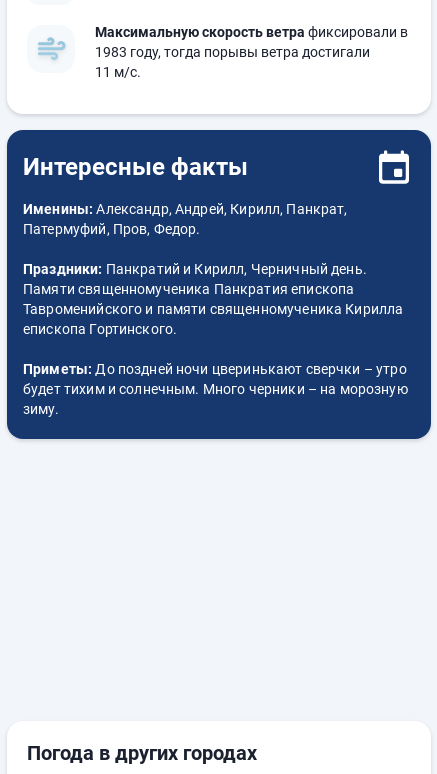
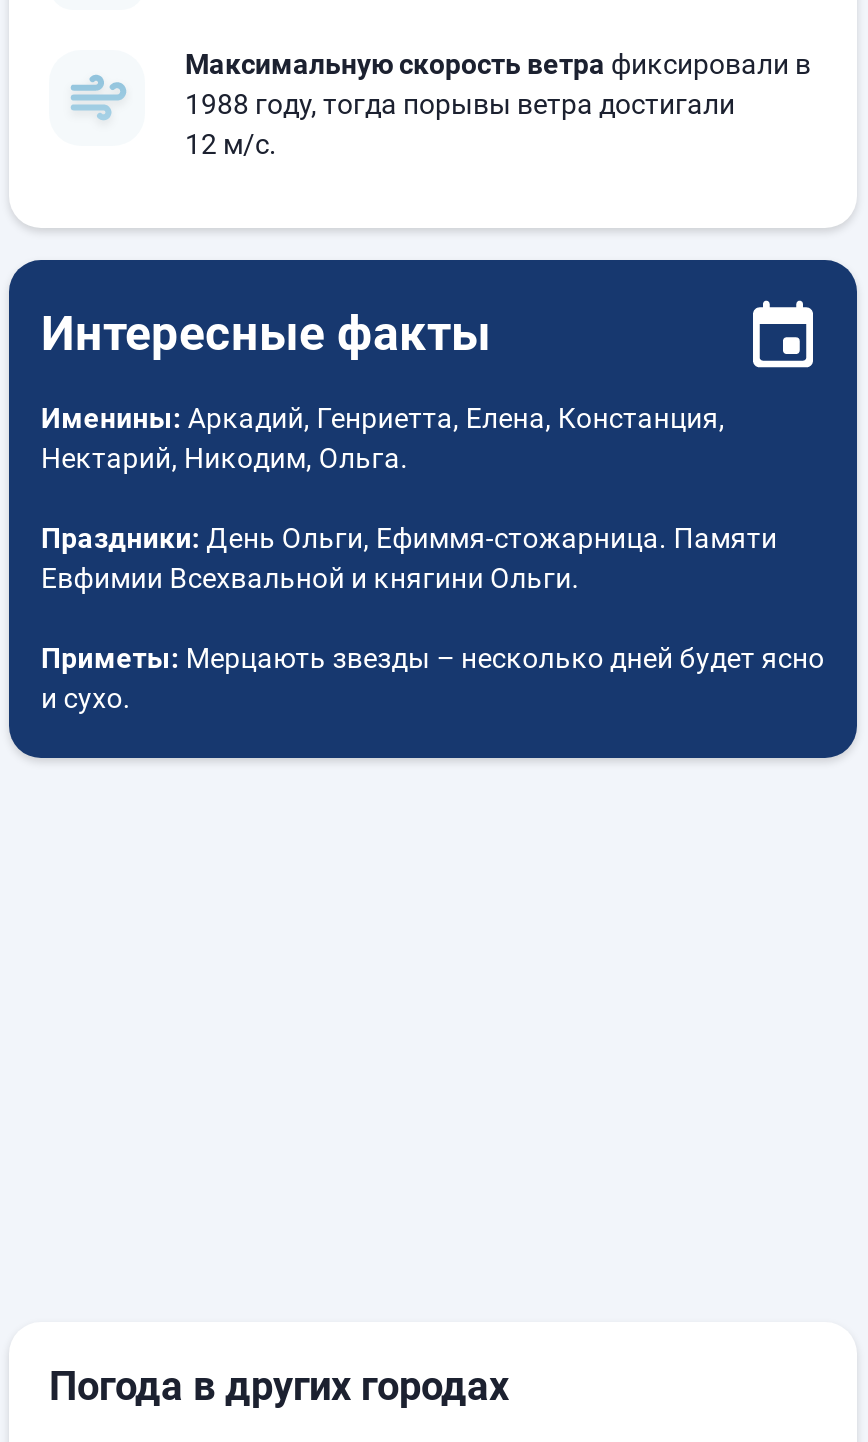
[95,44,370,60] 1983 году, тогда порывы ветра достигали -> [185,88,735,120] 1988 году, тогда порывы ветра достигали
[95,64,141,80] 11 м/с. -> [185,128,277,160] 12 м/с.
[23,201,348,237] Именины: Александр, Андрей, Кирилл, Панкрат, | Патермуфий, Пров, Федор. -> [41,402,725,474] Именины: Аркадий, Генриетта, Елена, Констанция, | Нектарий, Никодим, Ольга.
[23,261,403,337] Праздники: Панкратий и Кирилл, Черничный день. | Памяти священномученика Панкратия епископа | Тавроменийского и памяти священномученика Кирилла | епископа Гортинского. -> [41,522,777,594] Праздники: День Ольги, Ефиммя-стожарница. Памяти | Евфимии Всехвальной и княгини Ольги.
[23,361,408,417] Приметы: До поздней ночи цверинькают сверчки – утро | будет тихим и солнечным. Много черники – на морозную | зиму. -> [41,642,825,714] Приметы: Мерцають звезды – несколько дней будет ясно | и сухо.

